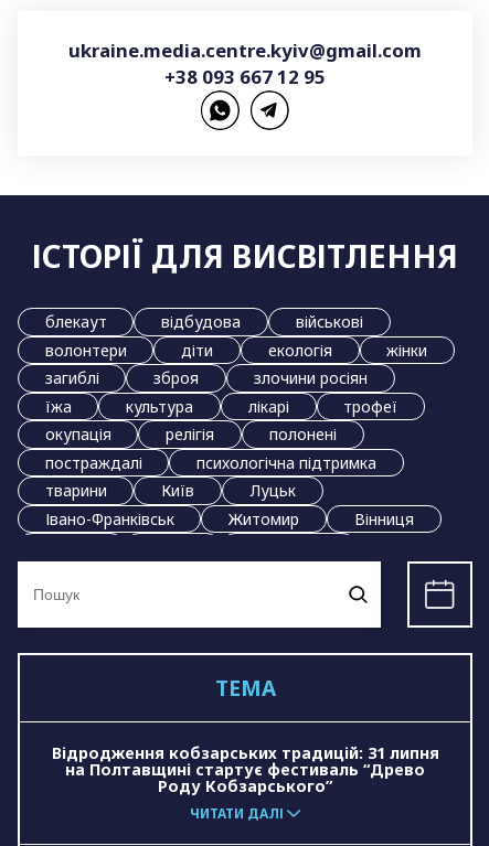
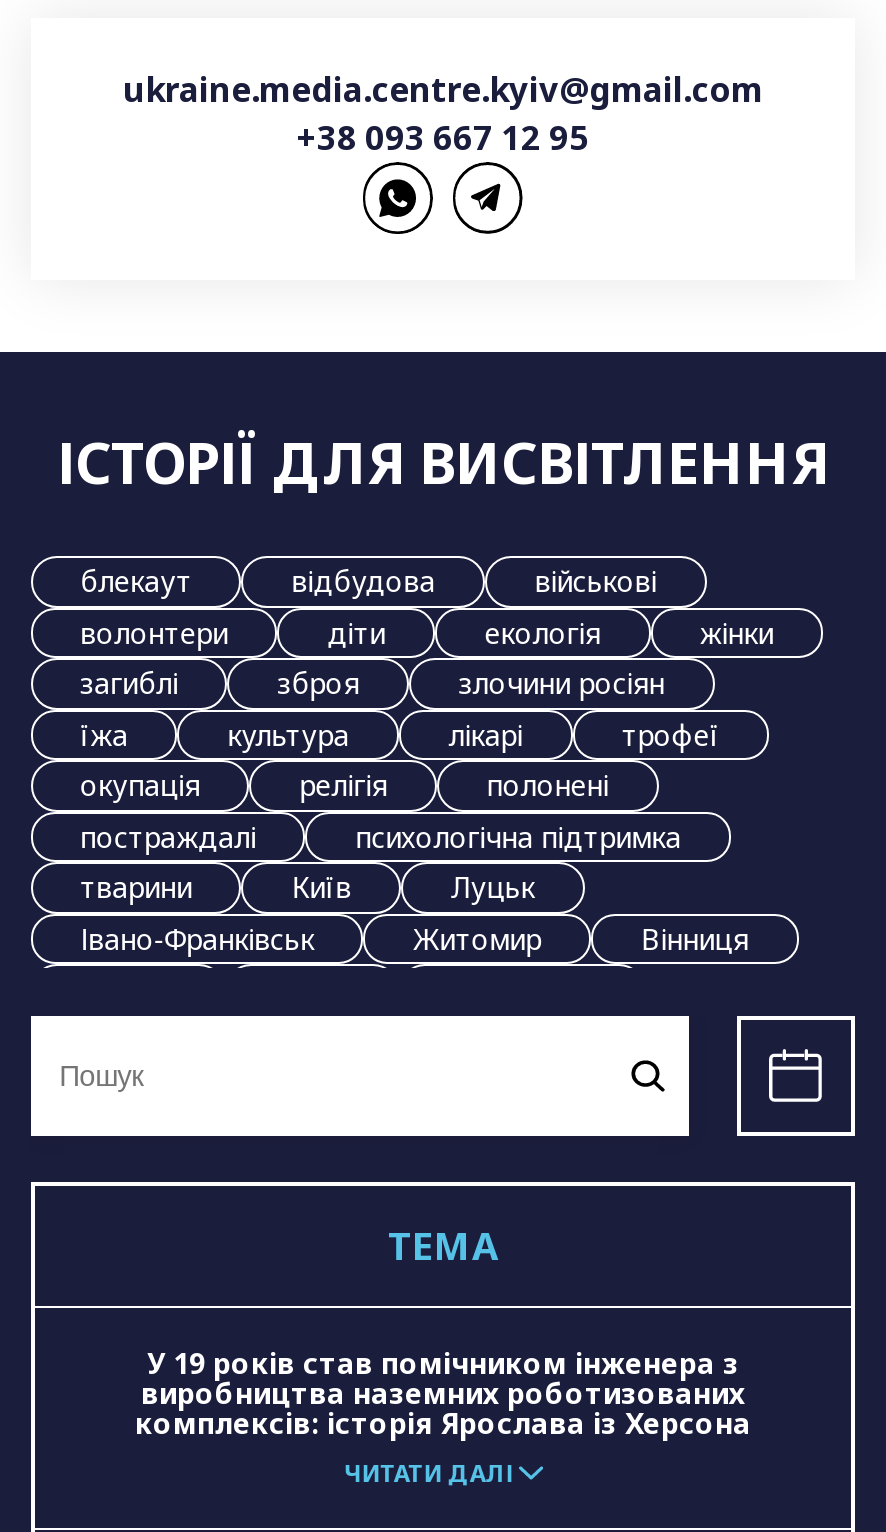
[51,742,439,796] Відродження кобзарських традицій: 31 липня | на Полтавщині стартує фестиваль “Древо | Роду Кобзарського” -> [135,1344,751,1442] У 19 років став помічником інженера з | виробництва наземних роботизованих | комплексів: історія Ярослава із Херсона

